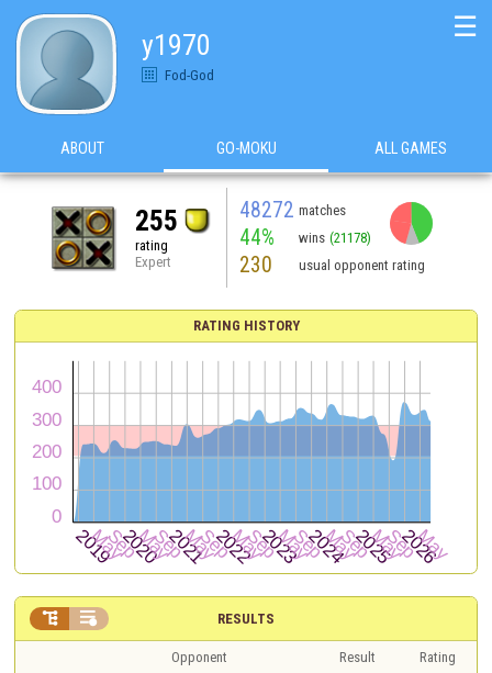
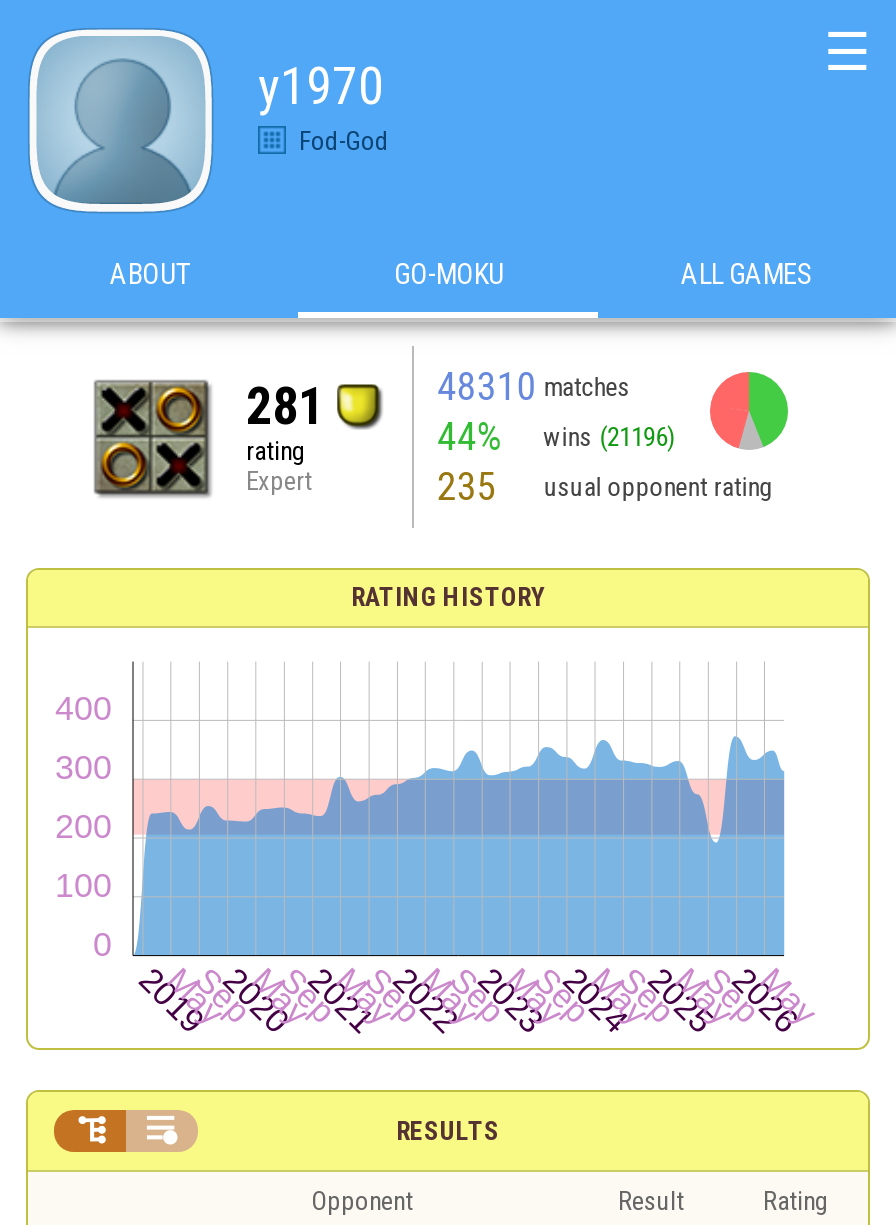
[240,197,346,222] 48272 matches -> [437,363,629,409] 48310 matches
[135,204,178,237] 255 -> [246,375,324,435] 281
[240,225,371,250] 44% wins (21178) -> [437,413,675,459] 44% wins (21196)
[240,252,425,277] 230 usual opponent rating -> [437,463,773,509] 235 usual opponent rating

